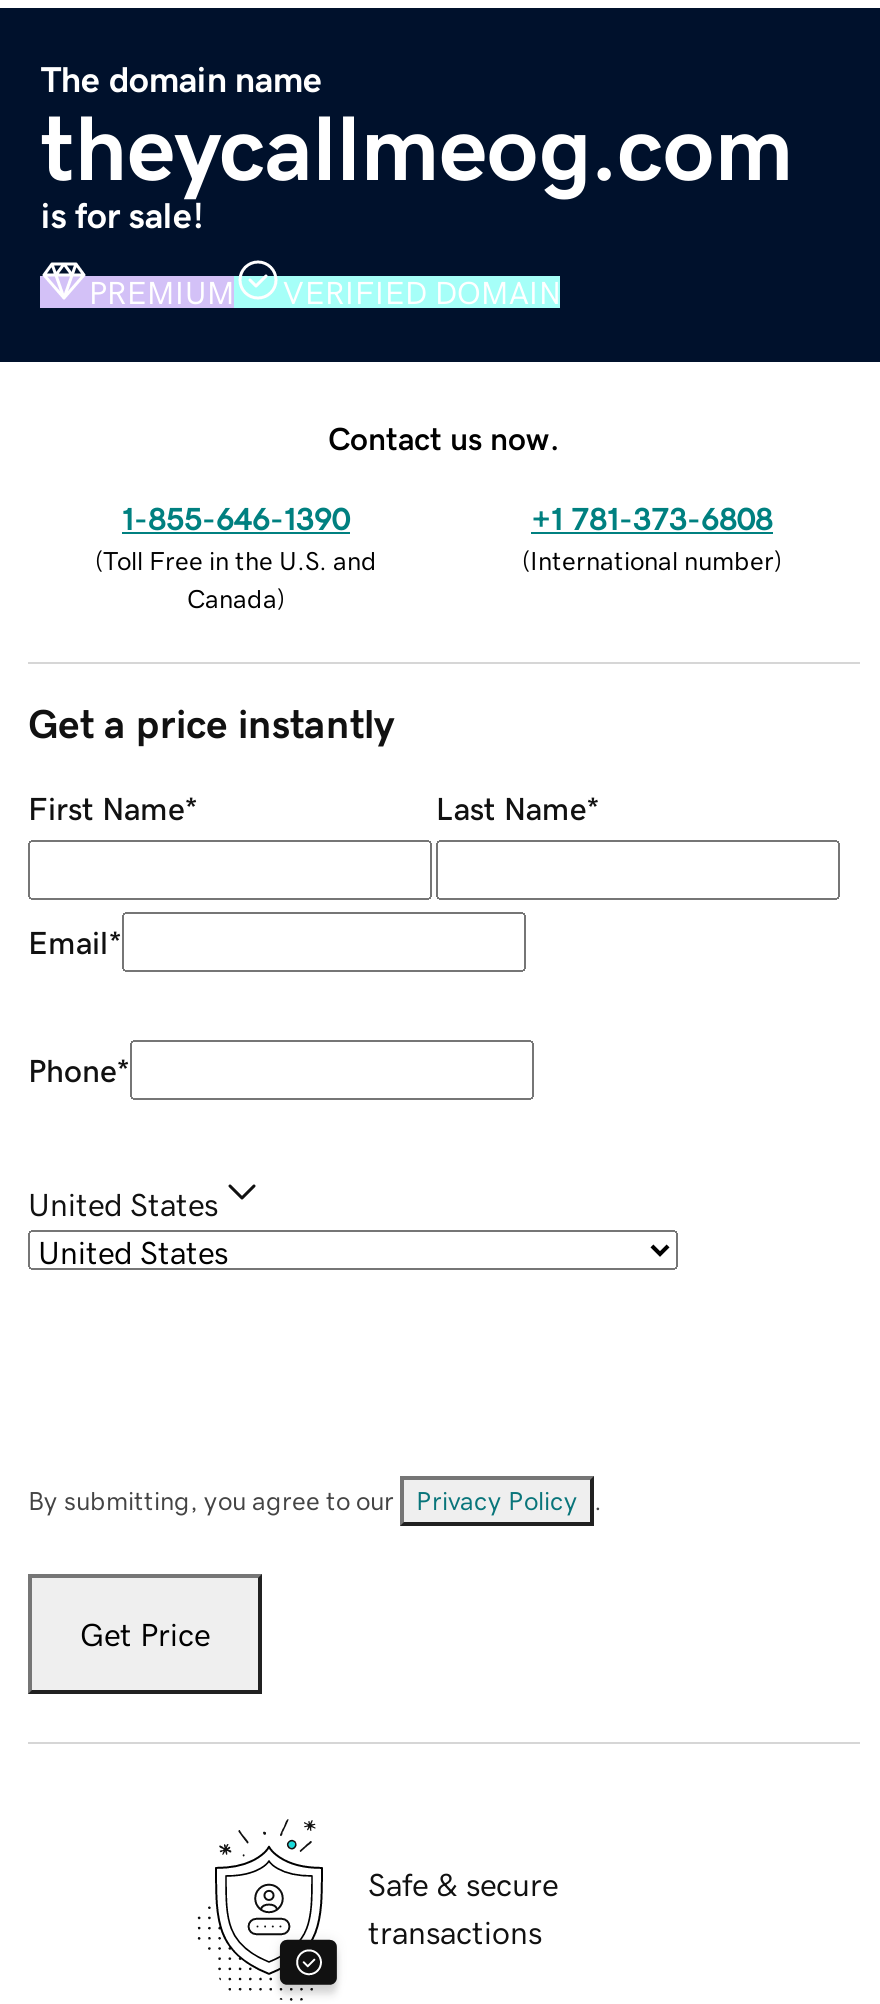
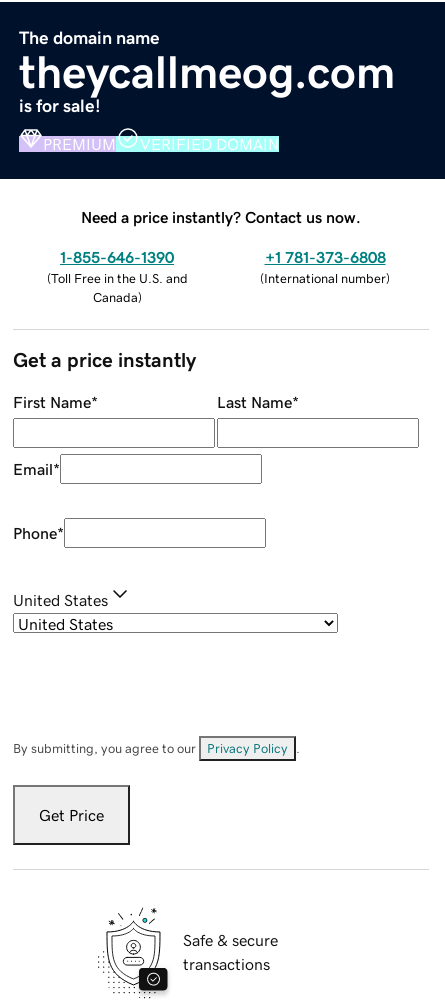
[328,421,560,453] Contact us now. -> [81,209,361,225] Need a price instantly? Contact us now.

